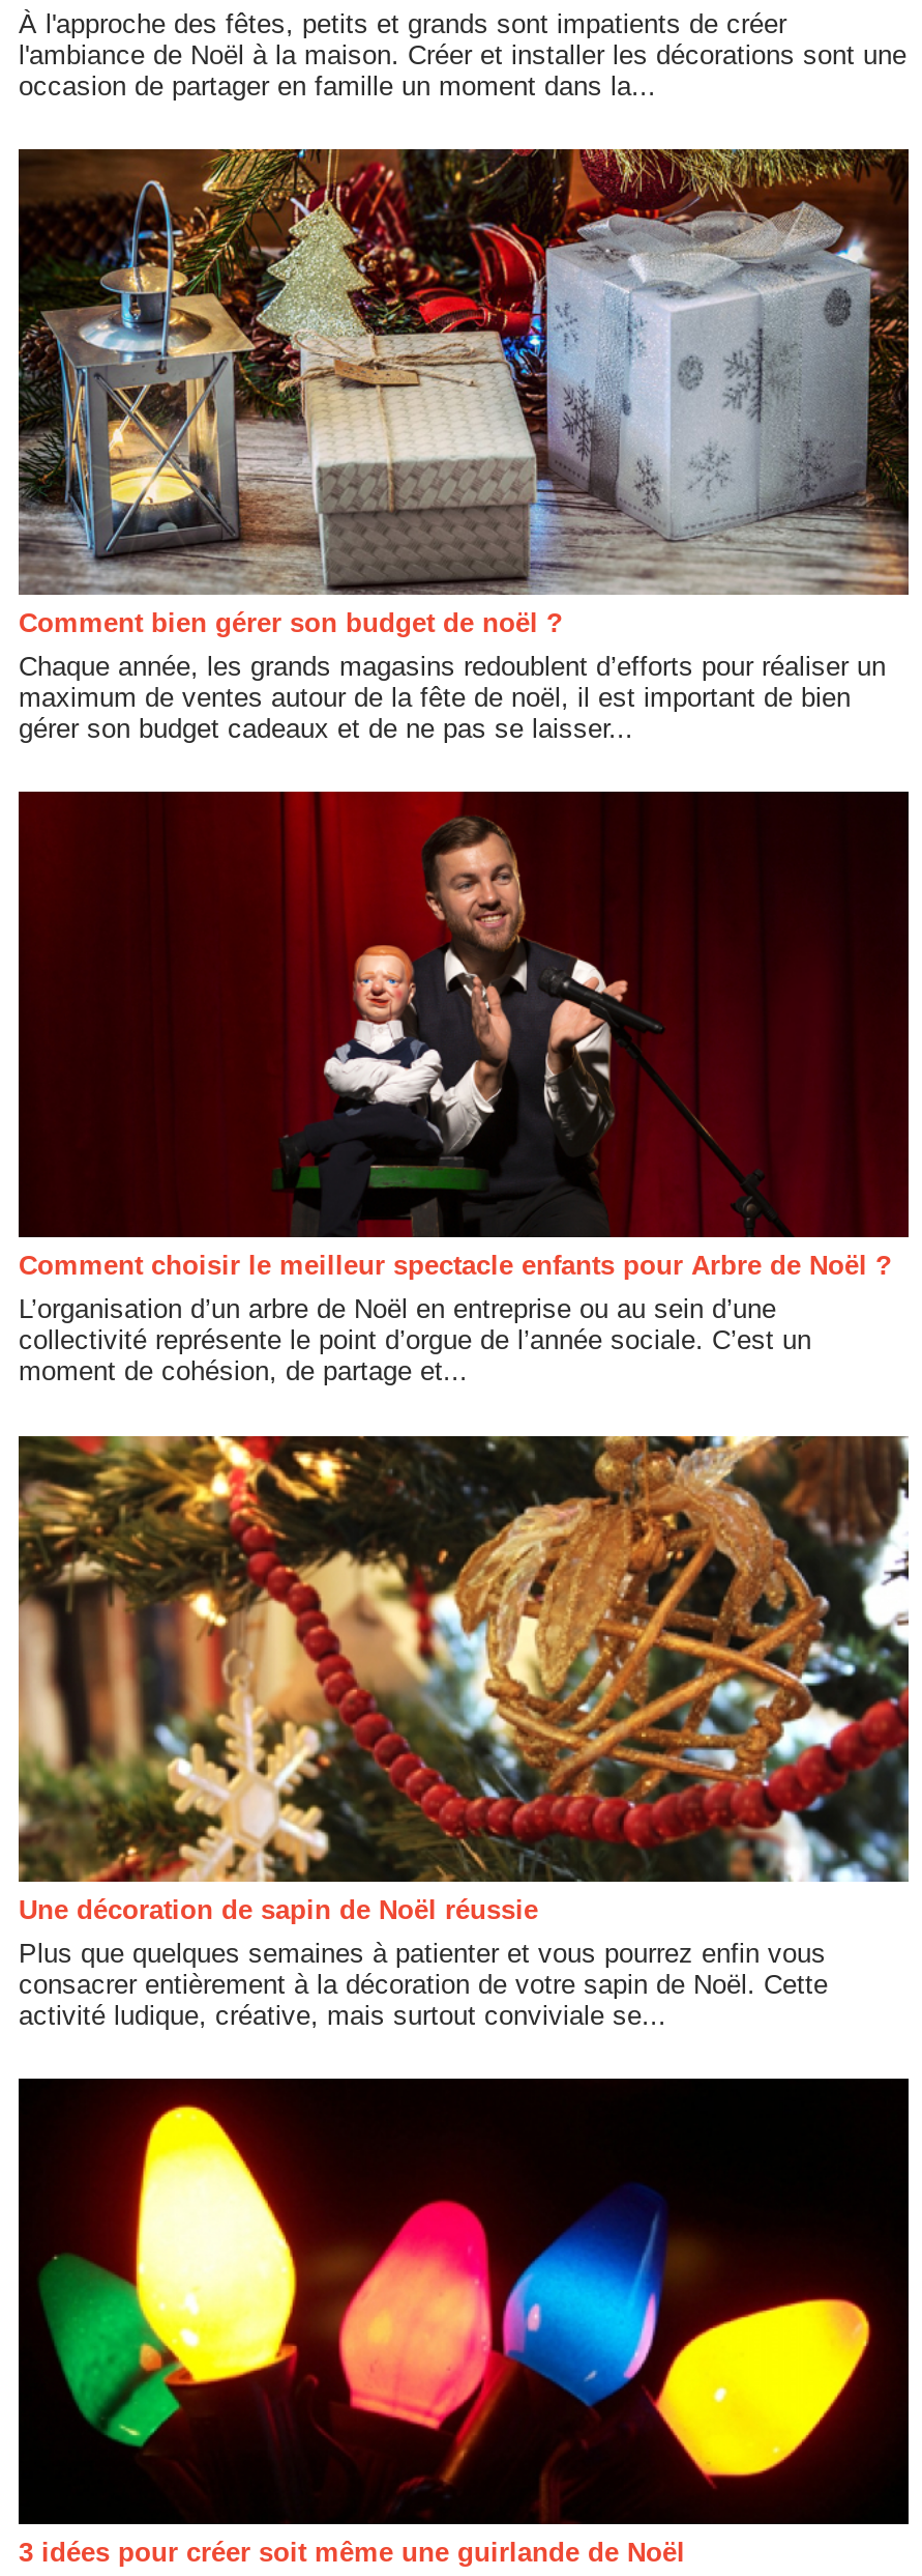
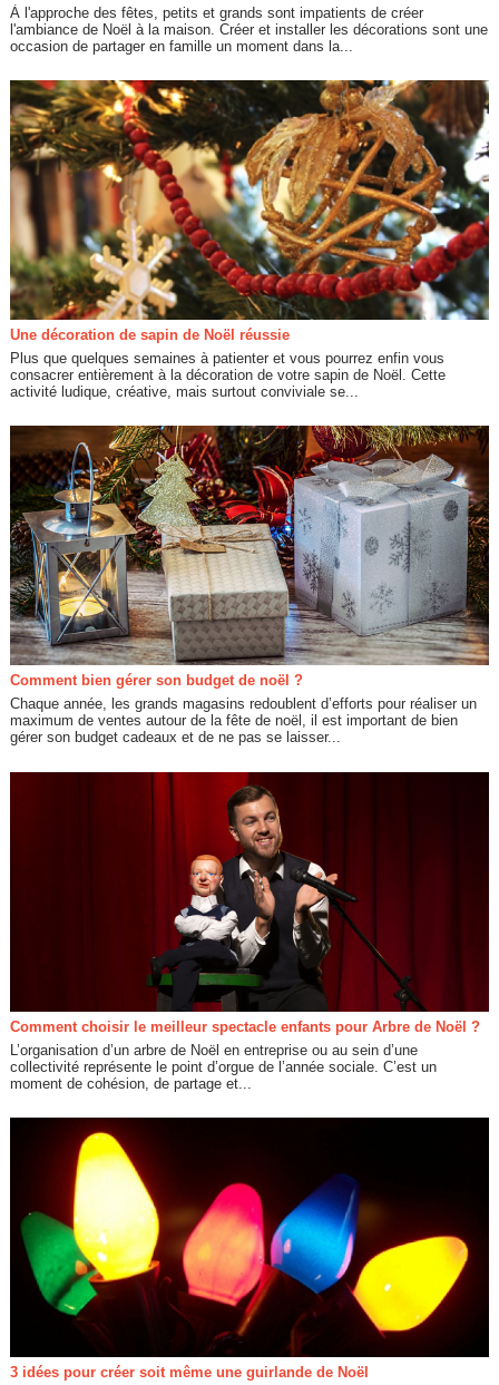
moved [14,145,913,1387] -> [8,423,491,1092]: [image] | Comment bien gérer son budget de noël ? | Chaque année, les grands magasins redoublent d’efforts pour réaliser un | ... | collectivité représente le point d’orgue de l’année sociale. C’est un | moment de cohésion, de partage et...
moved [17,1434,911,2030] -> [9,79,490,400]: [image] | Une décoration de sapin de Noël réussie | Plus que quelques semaines à patienter et vous pourrez enfin vous | consacrer entièrement à la décoration de votre sapin de Noël. Cette | activité ludique, créative, mais surtout conviviale se...

